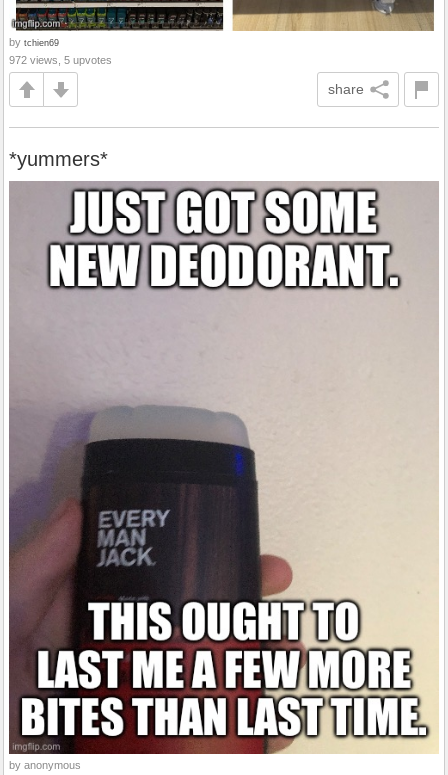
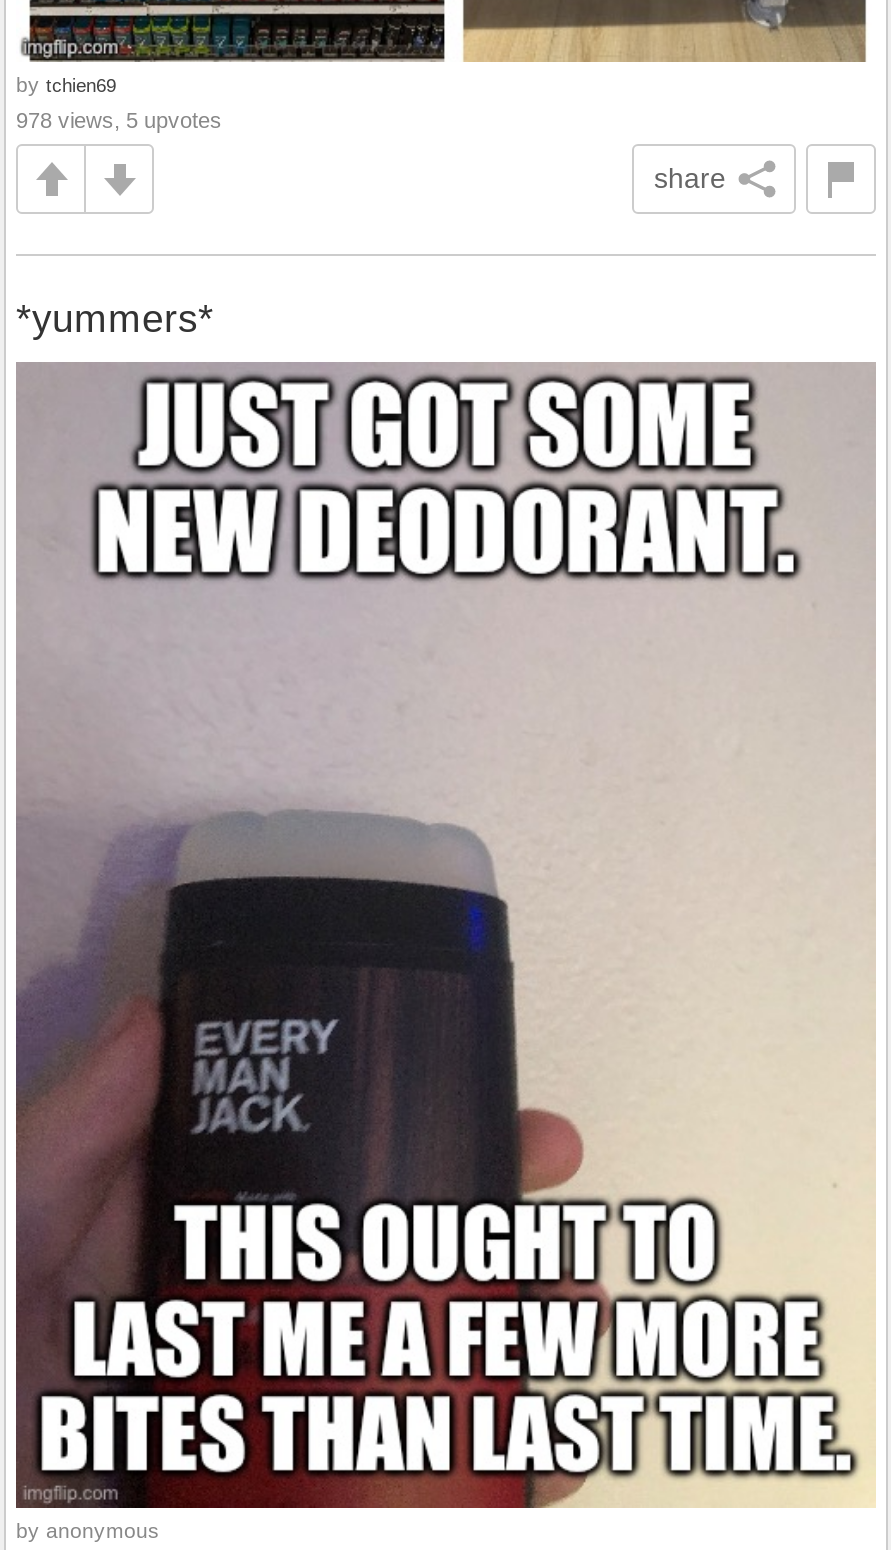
[9,54,112,66] 972 views, 5 upvotes -> [16,108,222,132] 978 views, 5 upvotes

